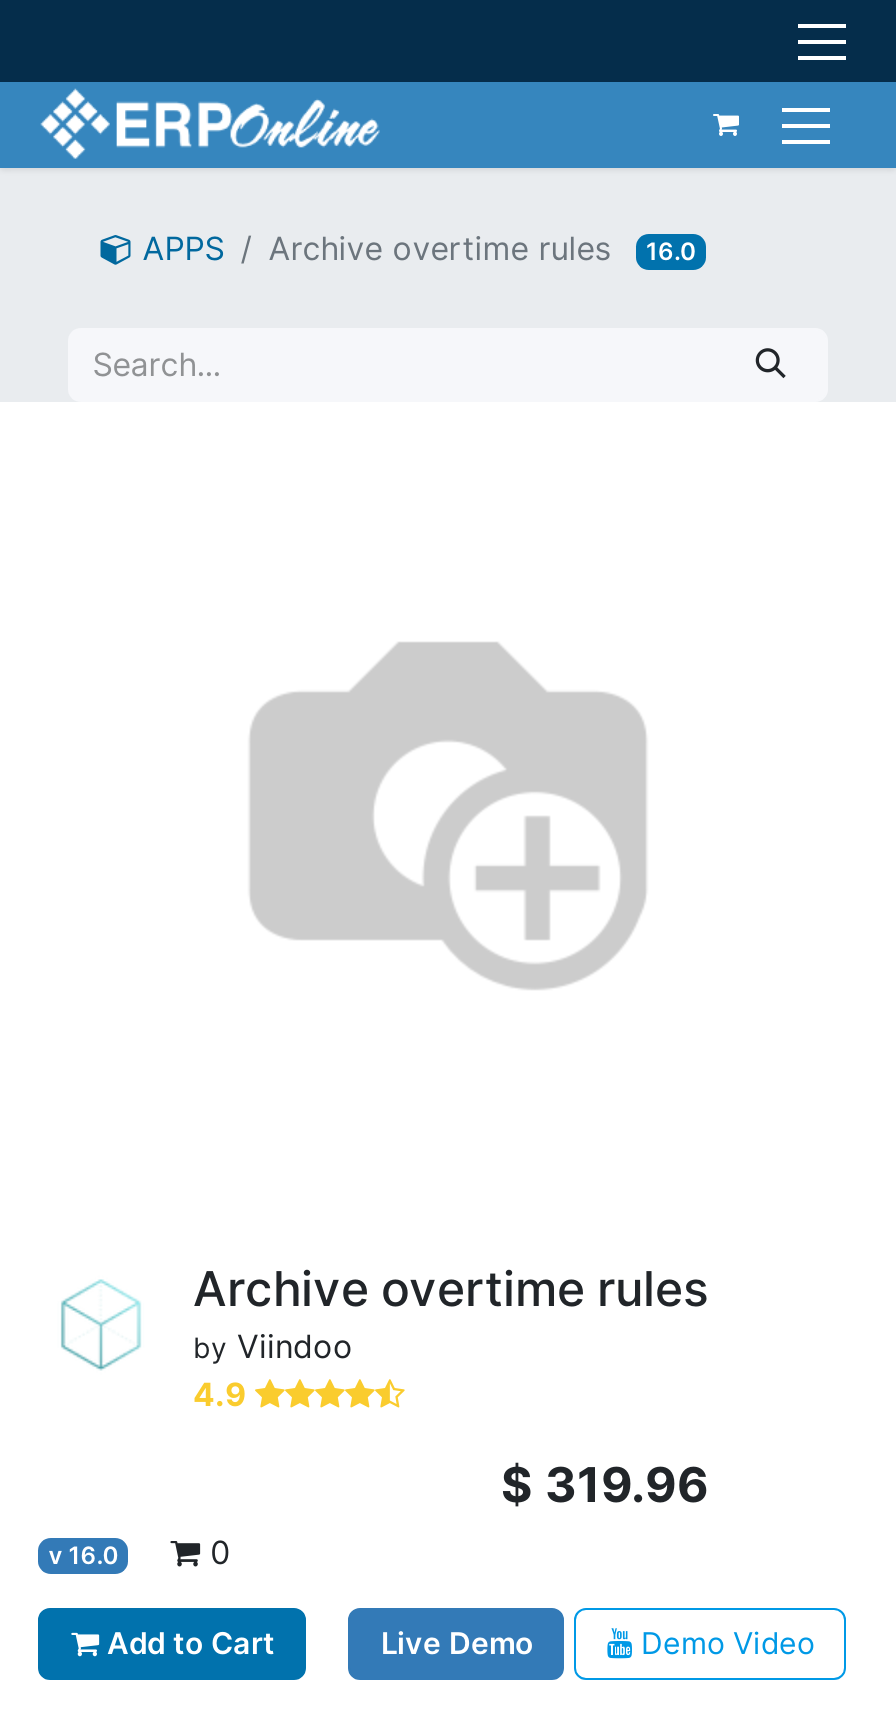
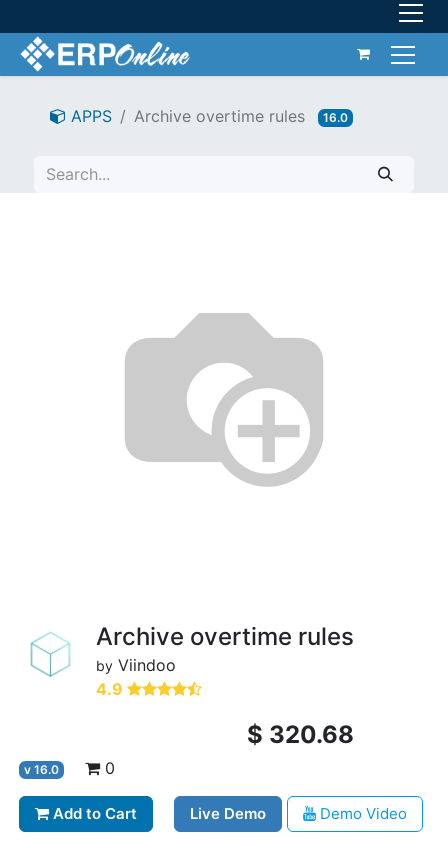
[501,1457,709,1515] $319.96 -> [247,720,354,749] $320.68

